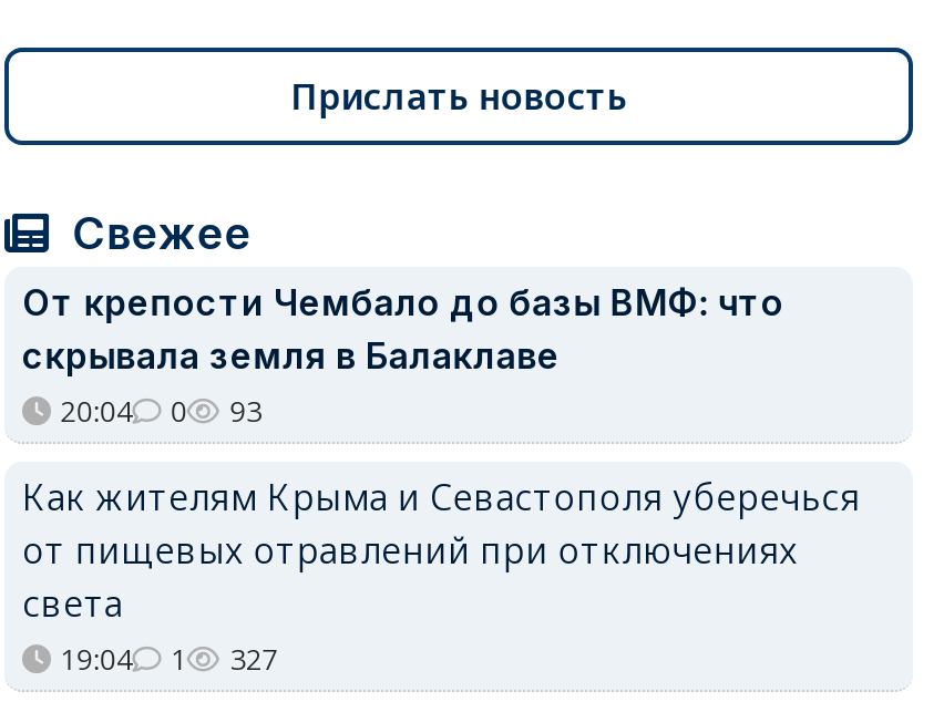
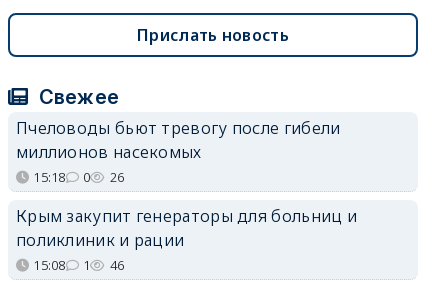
[22,281,784,431] От крепости Чембало до базы ВМФ: что | скрывала земля в Балаклаве | 20:04 -> [16,117,340,186] Пчеловоды бьют тревогу после гибели | миллионов насекомых | 15:18
[230,391,262,431] 93 -> [110,168,124,186] 26
[22,473,860,679] Как жителям Крыма и Севастополя уберечься | от пищевых отравлений при отключениях | света | 19:04 -> [16,205,357,274] Крым закупит генераторы для больниц и | поликлиник и рации | 15:08
[230,639,278,679] 327 -> [110,256,124,274] 46

